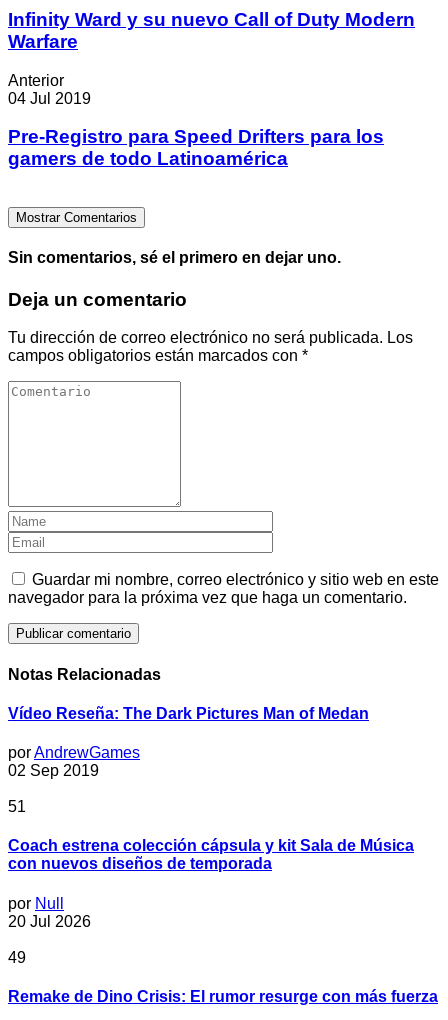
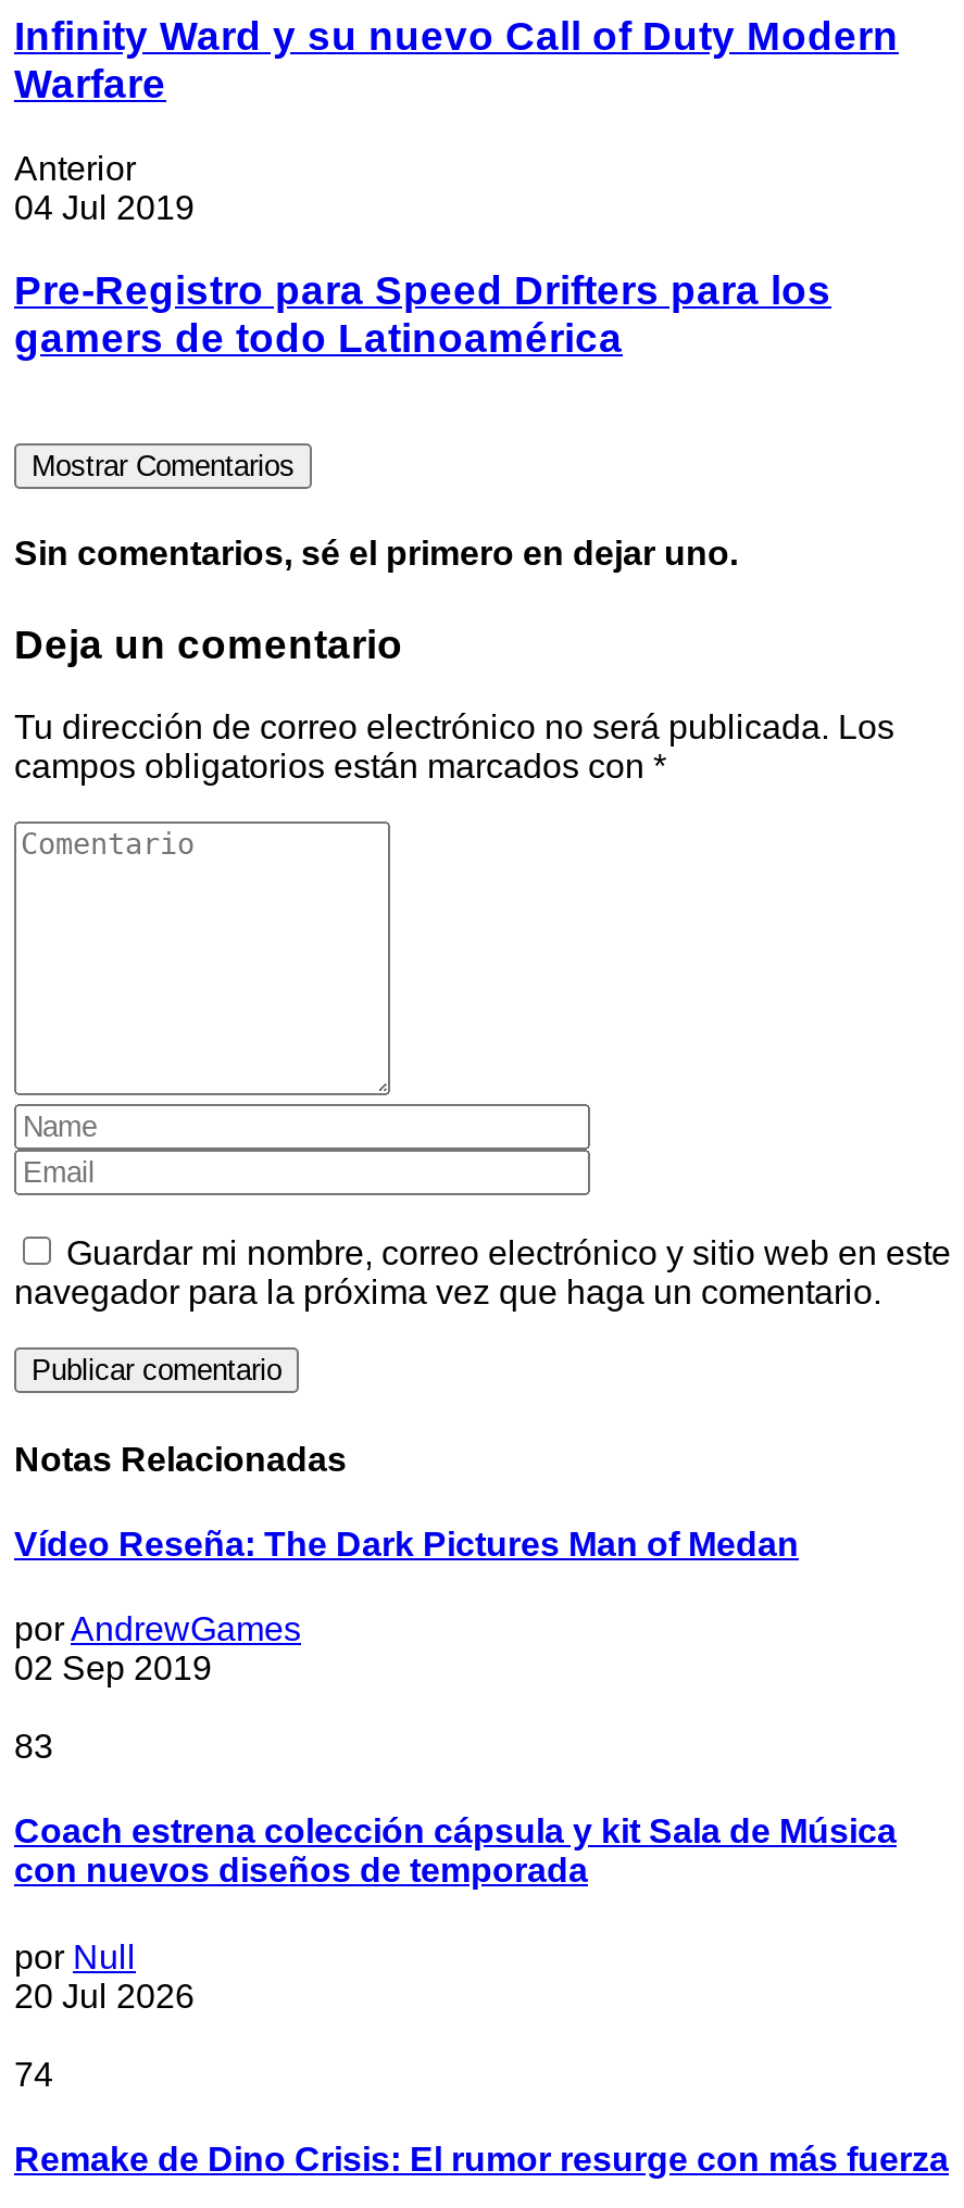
[8,798,26,815] 51 -> [14,1728,53,1765] 83
[8,949,26,966] 49 -> [14,2055,53,2092] 74

